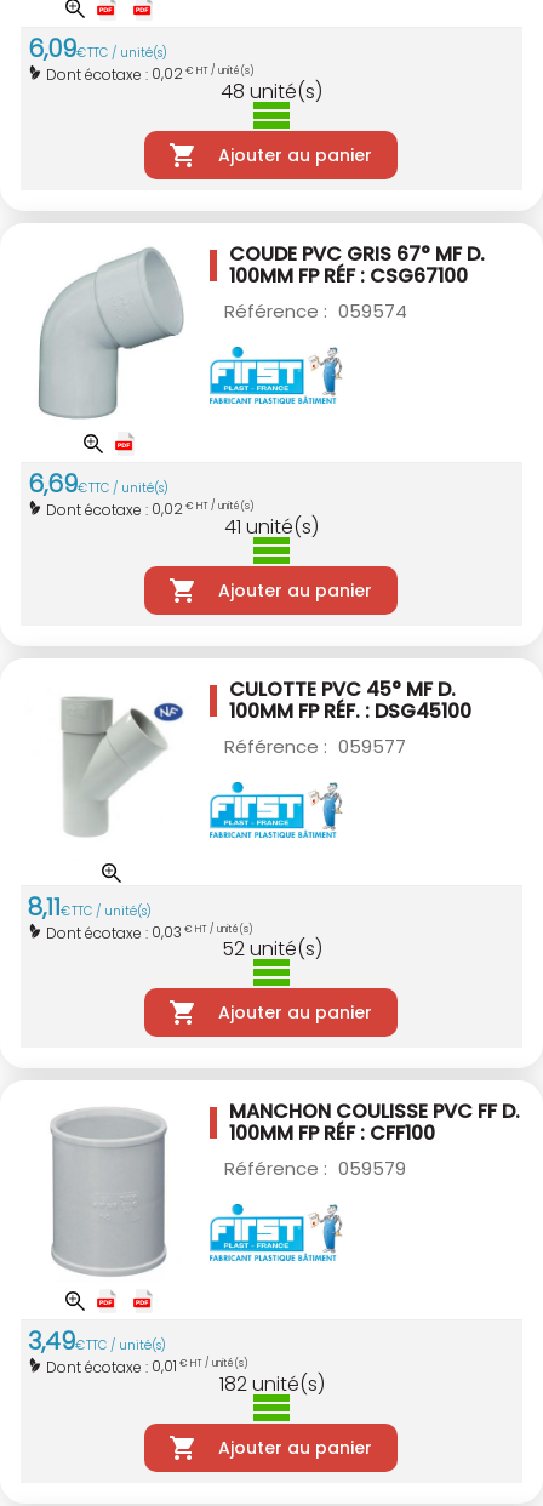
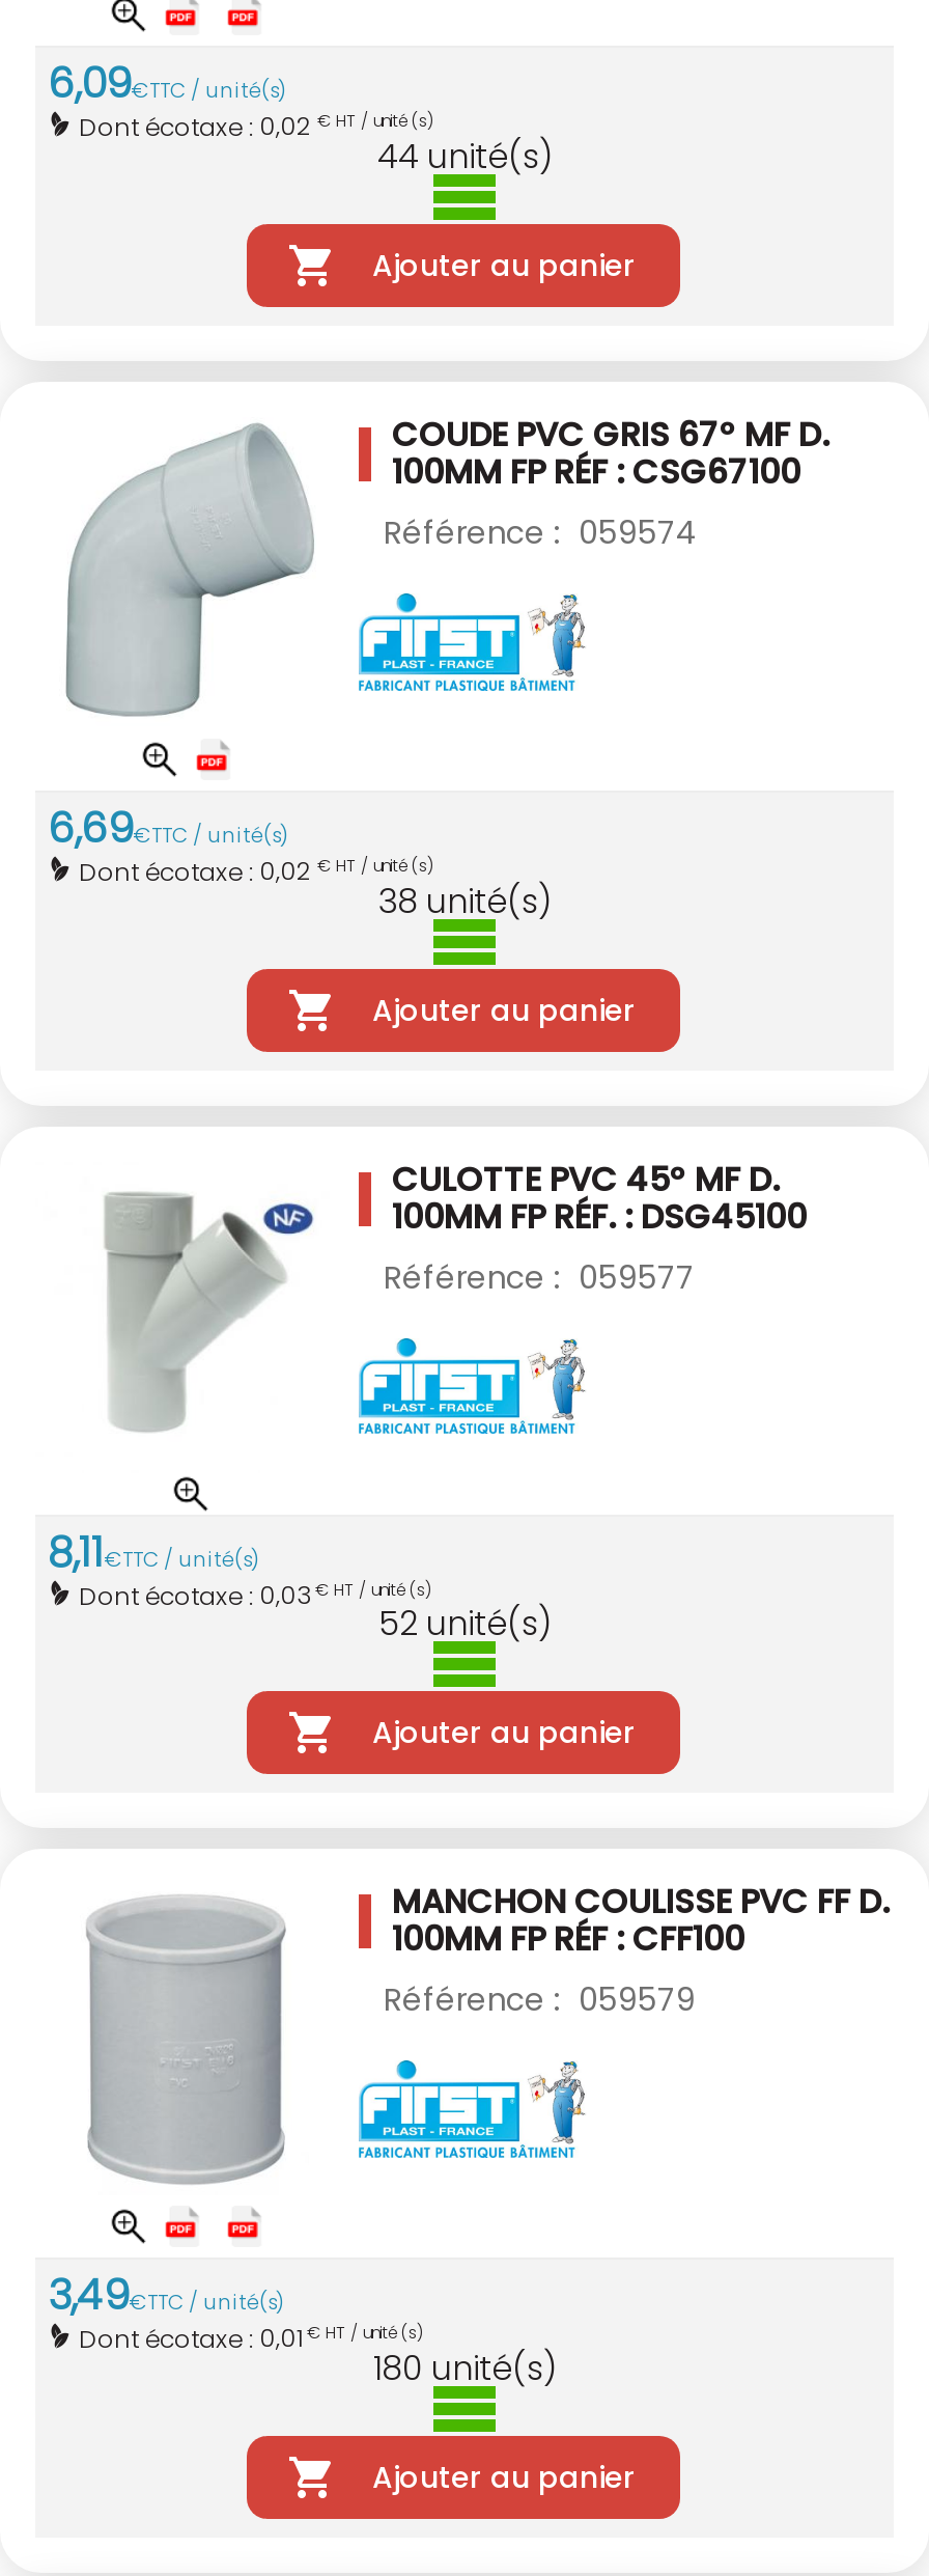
[221,77,322,105] 48 unité(s) -> [377,133,552,180] 44 unité(s)
[224,512,319,540] 41 unité(s) -> [378,877,551,925] 38 unité(s)
[219,1370,324,1398] 182 unité(s) -> [373,2345,556,2393] 180 unité(s)

